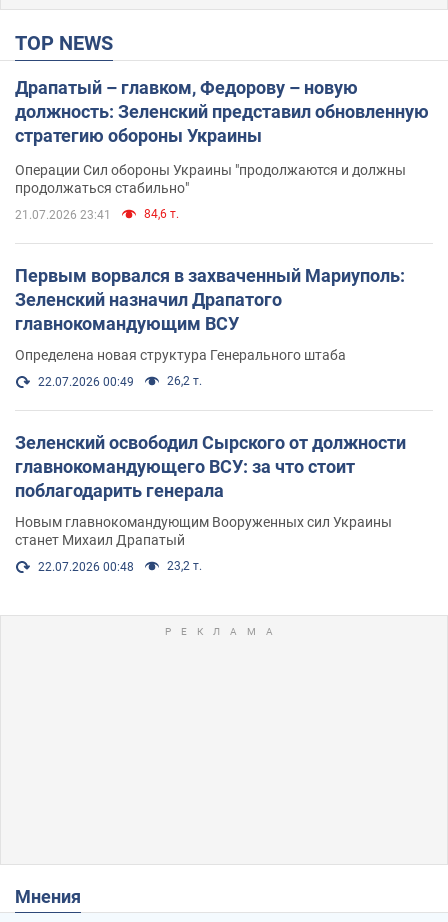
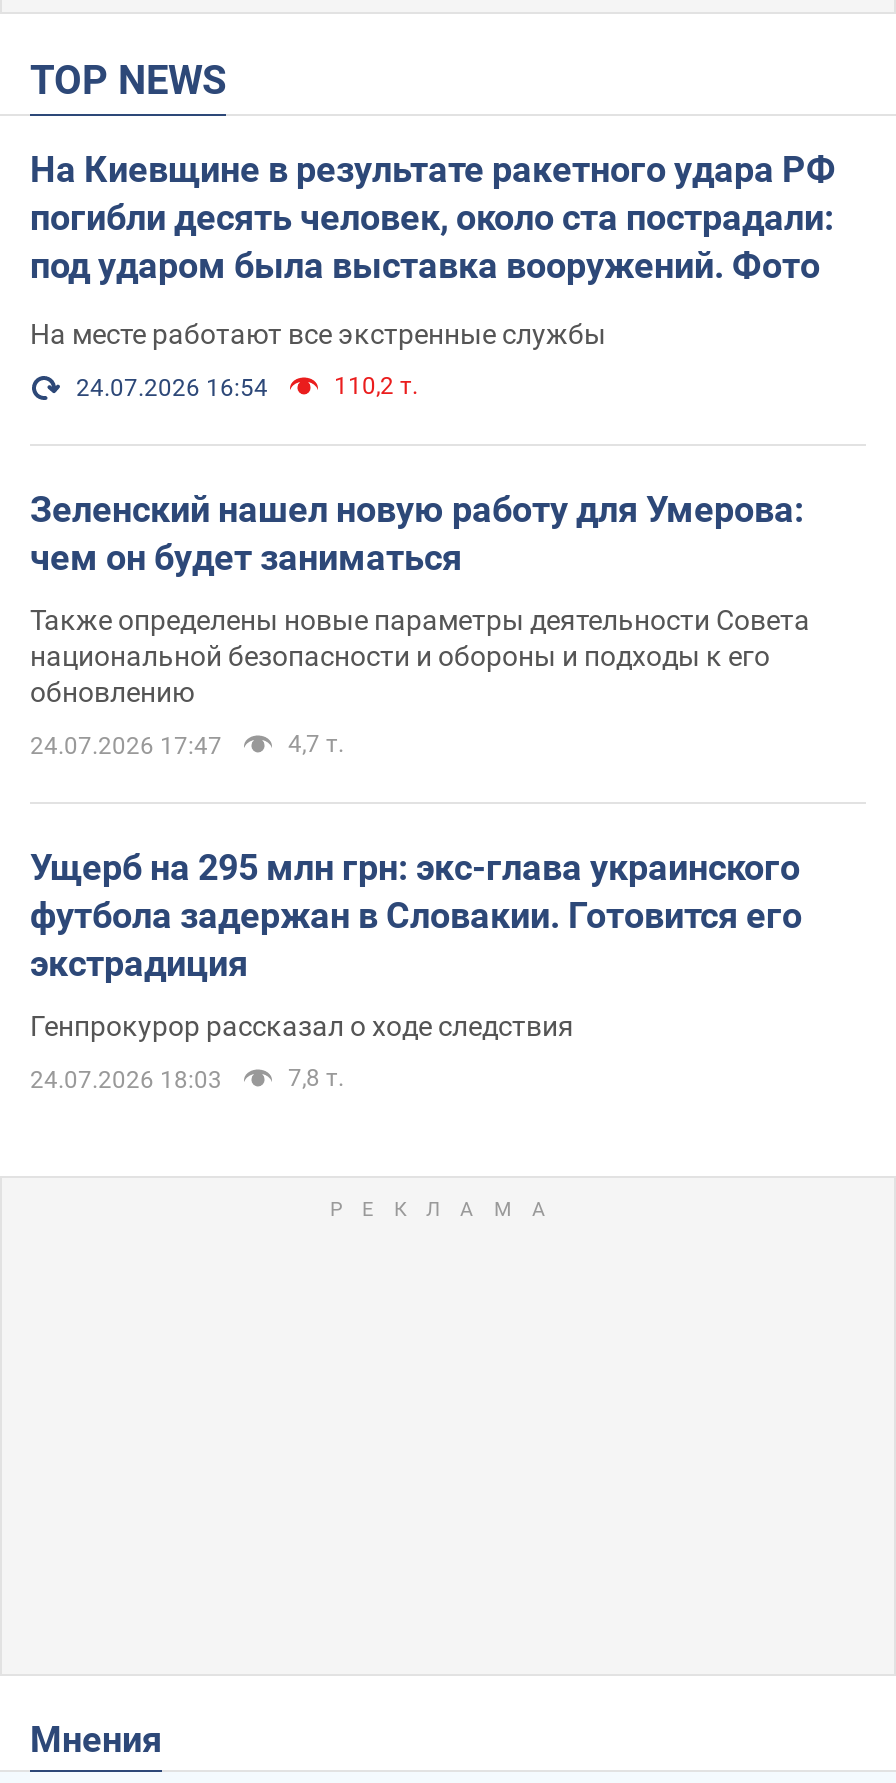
[15,77,429,146] Драпатый – главком, Федорову – новую | должность: Зеленский представил обновленную | стратегию обороны Украины -> [30,147,836,285] На Киевщине в результате ракетного удара РФ | погибли десять человек, около ста пострадали: | под ударом была выставка вооружений. Фото
[15,162,406,196] Операции Сил обороны Украины "продолжаются и должны | продолжаться стабильно" -> [30,317,606,349] На месте работают все экстренные службы
[15,207,179,222] 21.07.2026 23:41 | 84,6 т. -> [76,371,418,401] 24.07.2026 16:54 | 110,2 т.
[15,265,405,334] Первым ворвался в захваченный Мариуполь: | Зеленский назначил Драпатого | главнокомандующим ВСУ -> [30,487,804,577] Зеленский нашел новую работу для Умерова: | чем он будет заниматься
[15,347,346,363] Определена новая структура Генерального штаба -> [30,603,810,707] Также определены новые параметры деятельности Совета | национальной безопасности и обороны и подходы к его | обновлению
[38,374,202,389] 22.07.2026 00:49 | 26,2 т. -> [30,729,344,759] 24.07.2026 17:47 | 4,7 т.
[15,432,406,501] Зеленский освободил Сырского от должности | главнокомандующего ВСУ: за что стоит | поблагодарить генерала -> [30,845,802,983] Ущерб на 295 млн грн: экс-глава украинского | футбола задержан в Словакии. Готовится его | экстрадиция
[15,514,392,548] Новым главнокомандующим Вооруженных сил Украины | станет Михаил Драпатый -> [30,1009,574,1041] Генпрокурор рассказал о ходе следствия
[38,559,202,574] 22.07.2026 00:48 | 23,2 т. -> [30,1063,344,1093] 24.07.2026 18:03 | 7,8 т.

